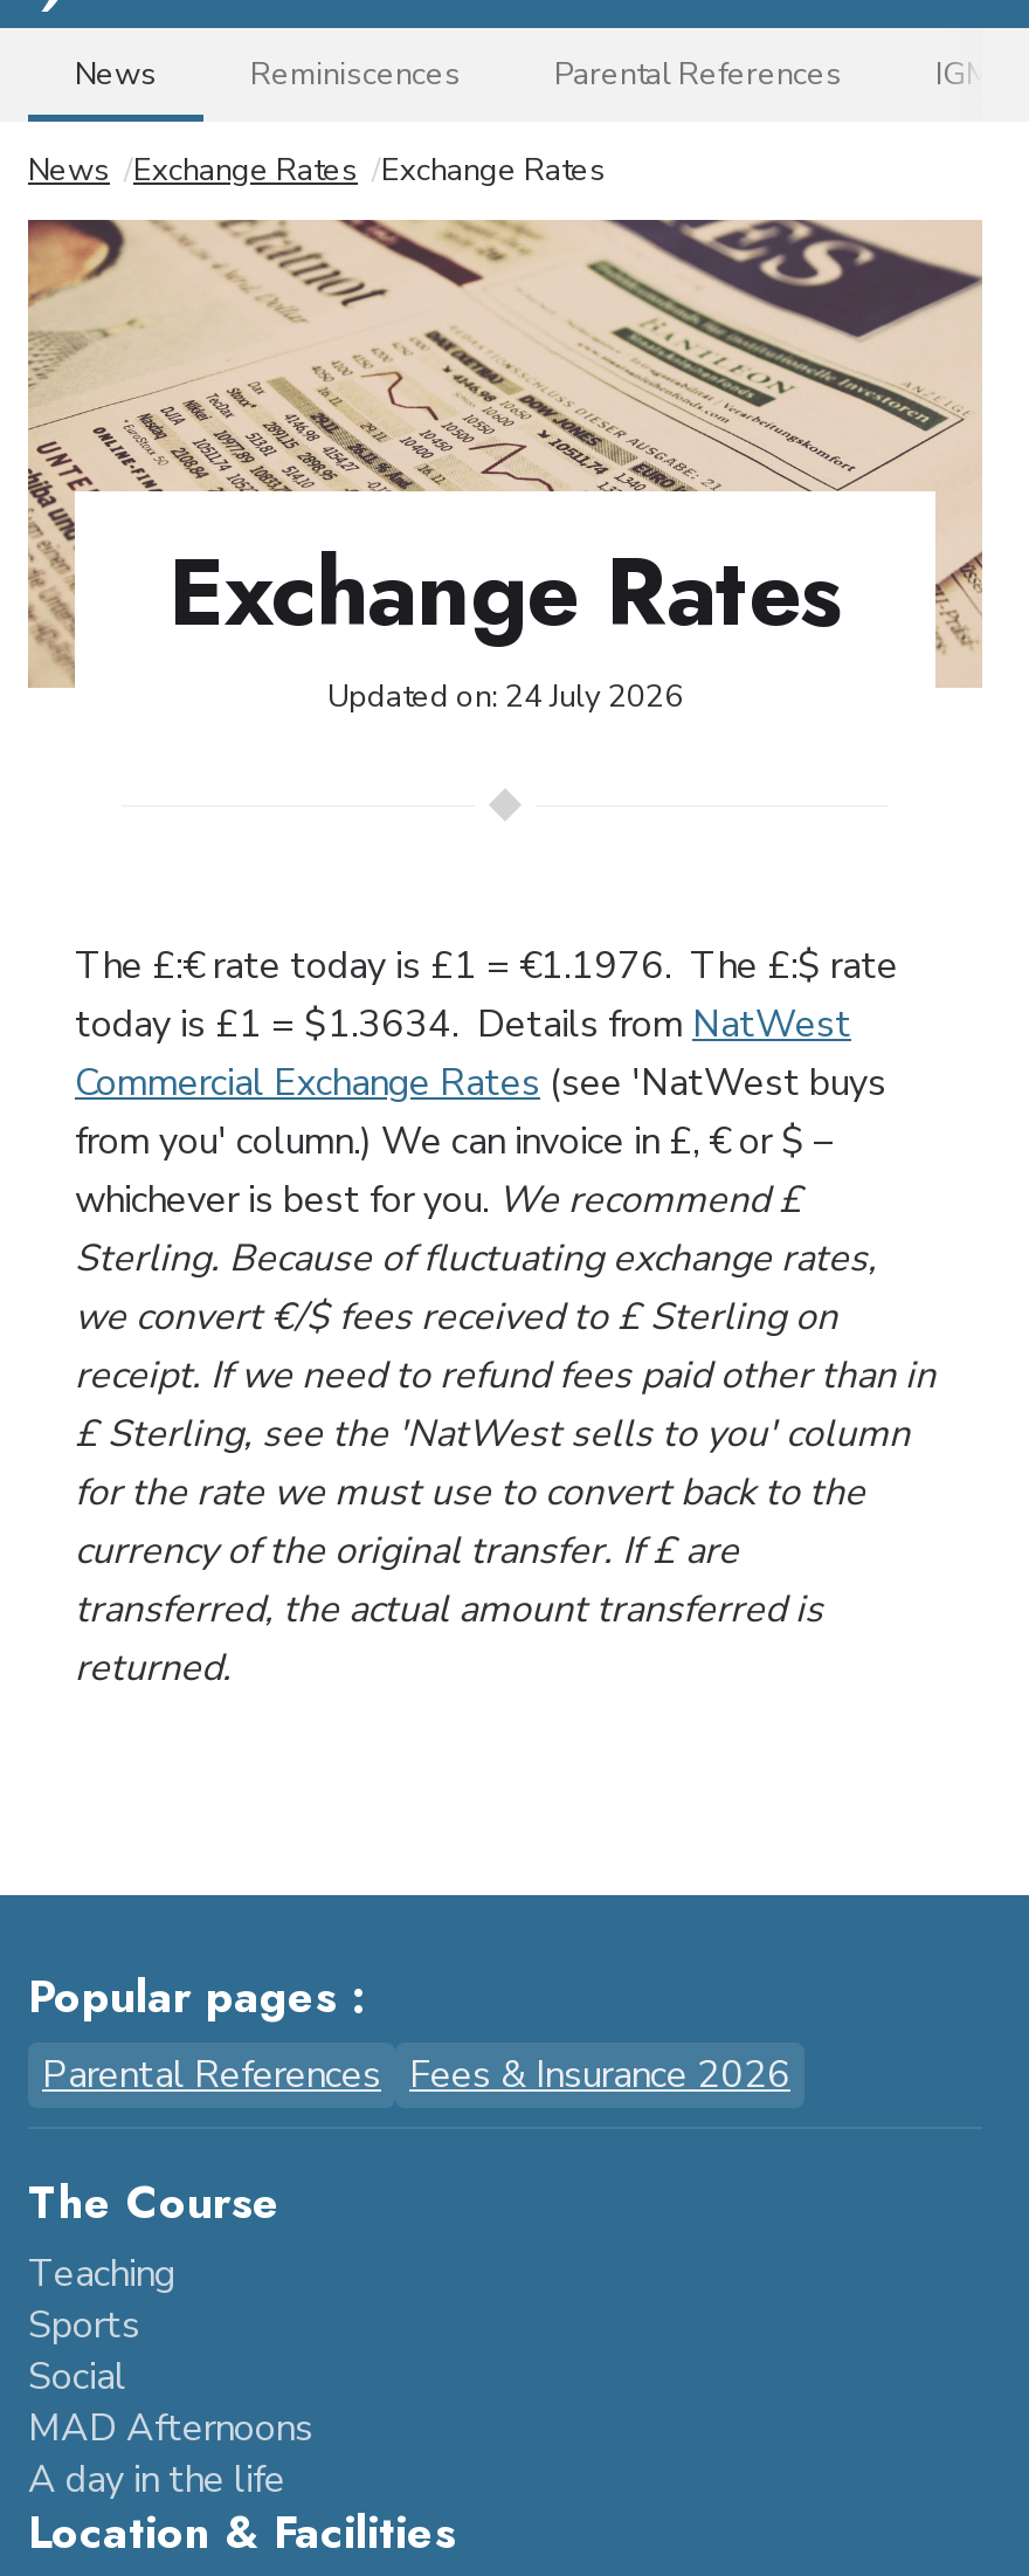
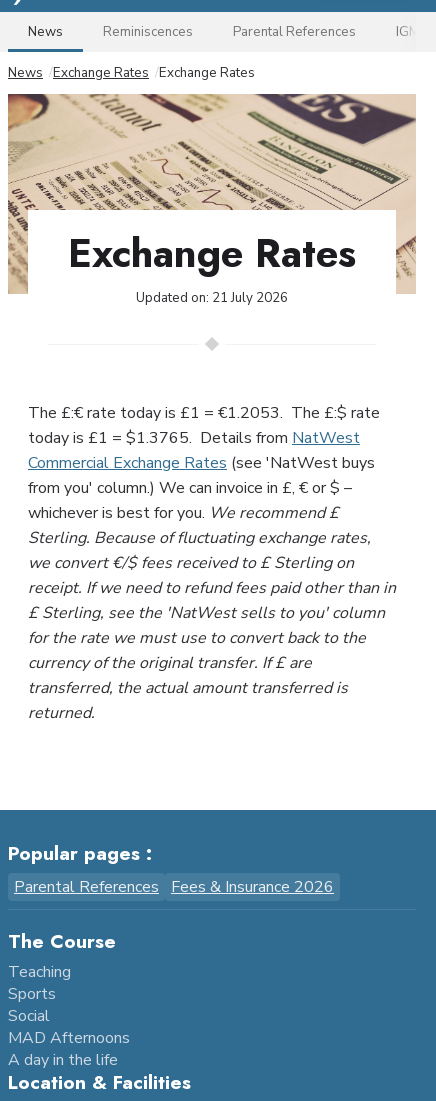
[327,677,683,719] Updated on: 24 July 2026 -> [136,289,288,307] Updated on: 21 July 2026
[75,941,898,993] The £:€ rate today is £1 = €1.1976. The £:$ rate -> [28,402,380,424] The £:€ rate today is £1 = €1.2053. The £:$ rate
[75,1000,851,1051] today is £1 = $1.3634. Details from NatWest -> [28,427,360,449] today is £1 = $1.3765. Details from NatWest

